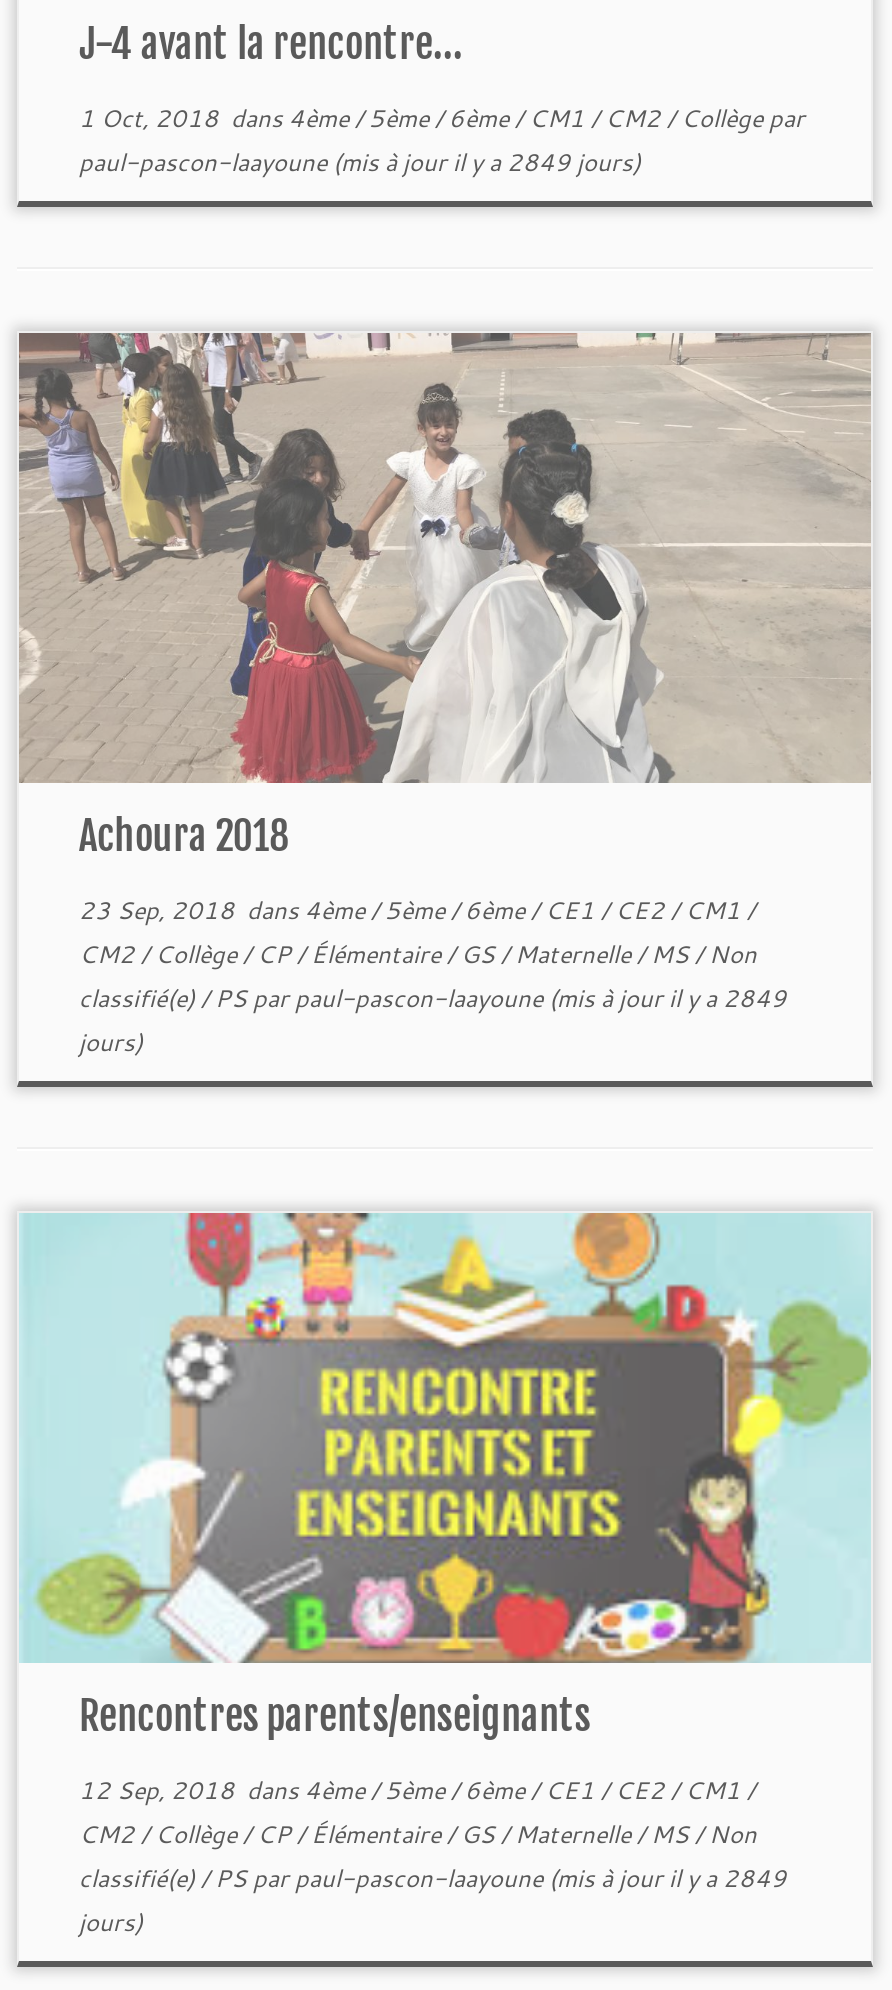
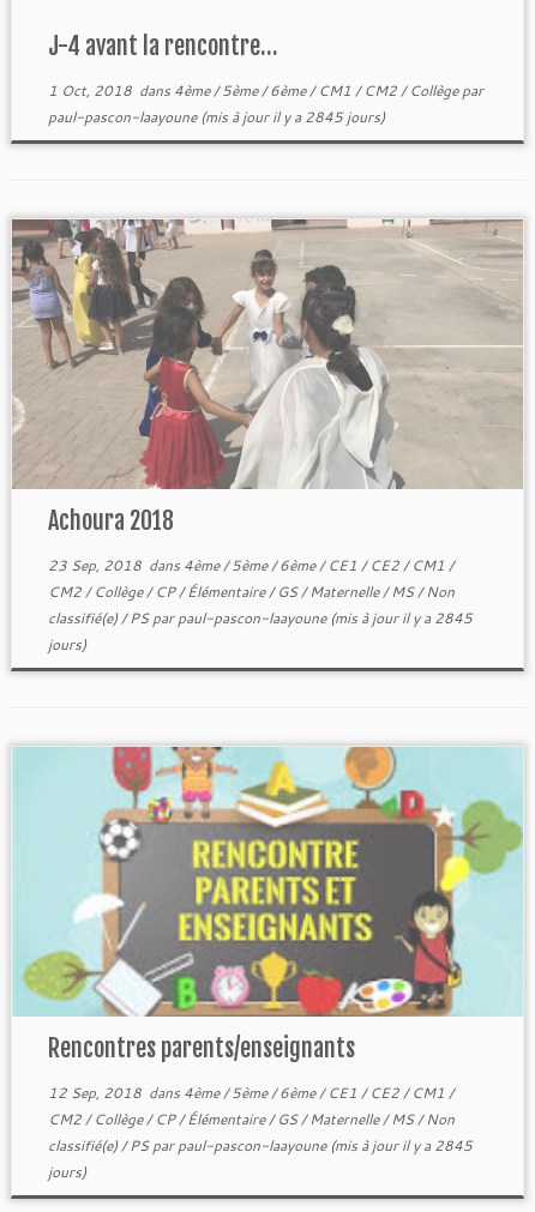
[79,145,641,179] paul-pascon-laayoune (mis à jour il y a 2849 jours) -> [48,107,385,127] paul-pascon-laayoune (mis à jour il y a 2845 jours)
[79,981,787,1015] classifié(e) /PS par paul-pascon-laayoune (mis à jour il y a 2849 -> [48,608,472,628] classifié(e) /PS par paul-pascon-laayoune (mis à jour il y a 2845
[79,1861,787,1895] classifié(e) /PS par paul-pascon-laayoune (mis à jour il y a 2849 -> [48,1135,472,1156] classifié(e) /PS par paul-pascon-laayoune (mis à jour il y a 2845

